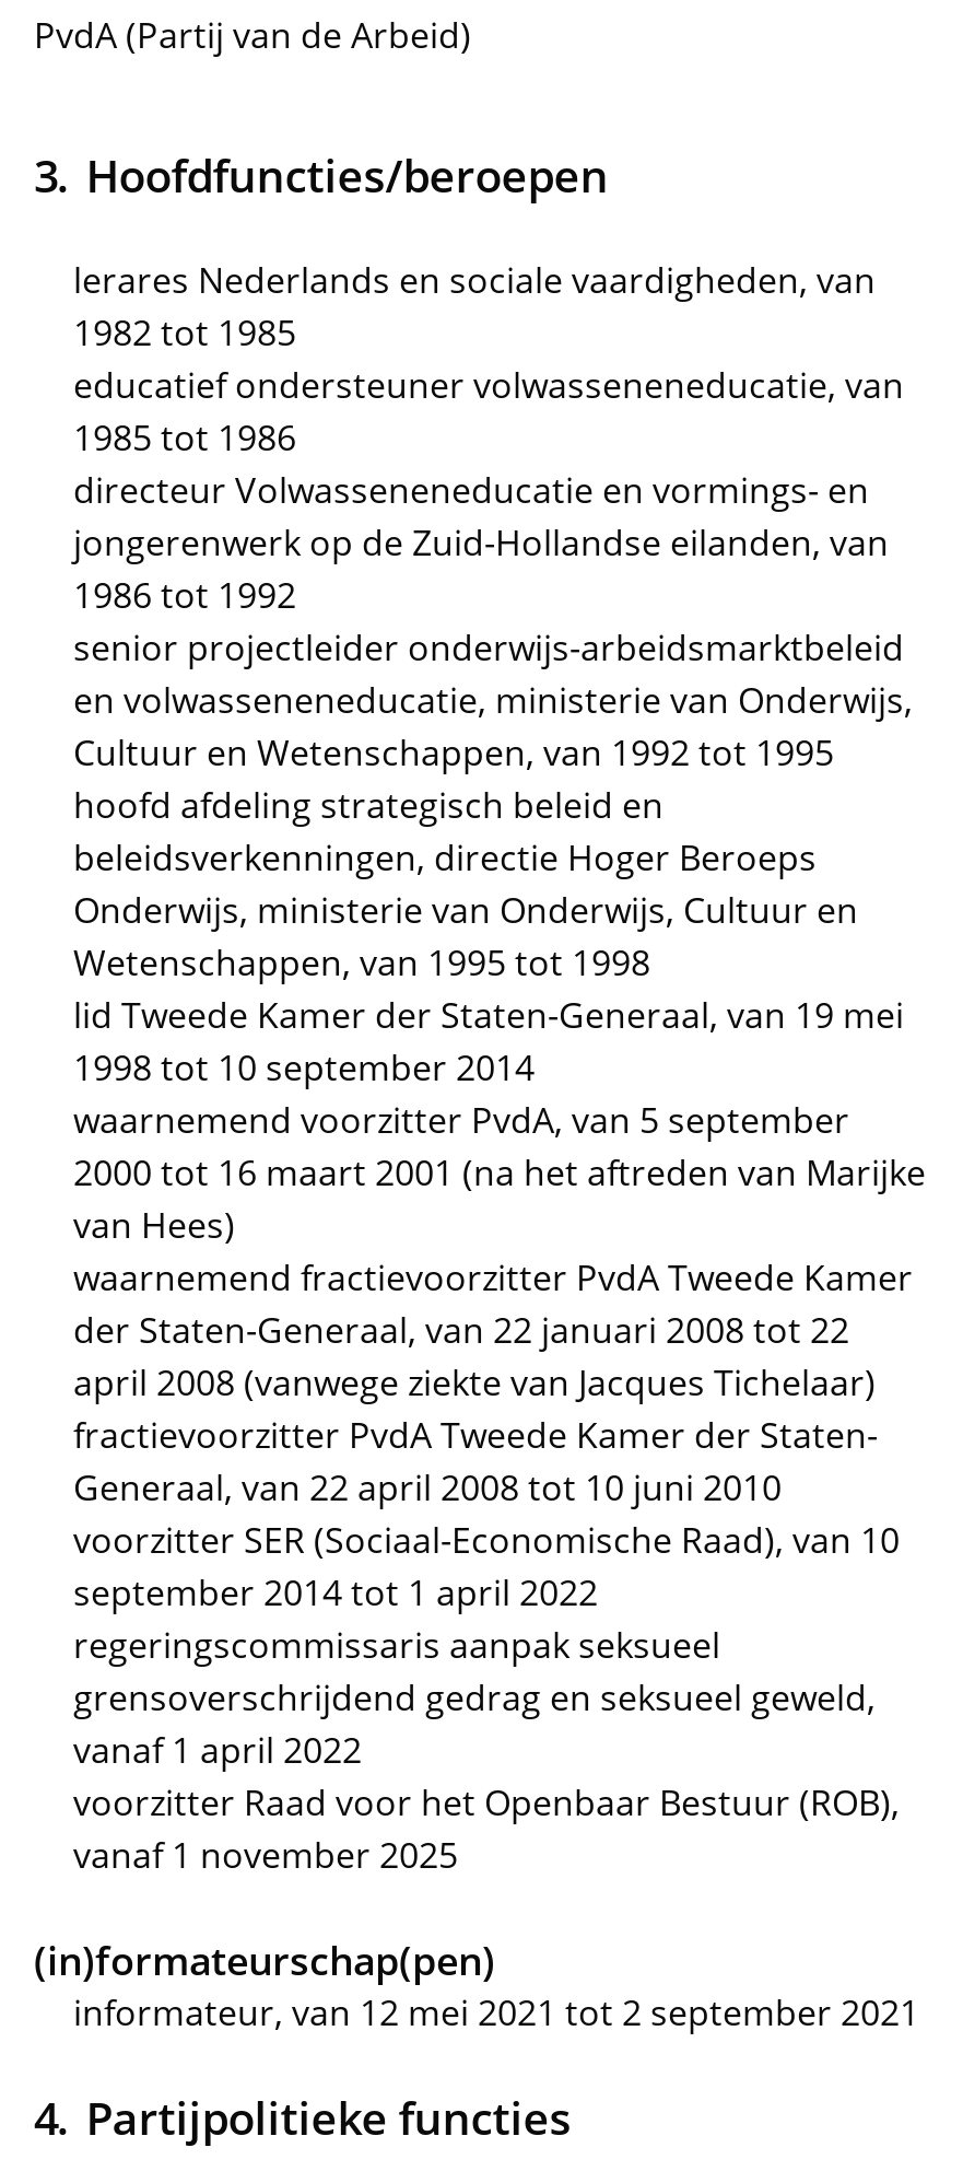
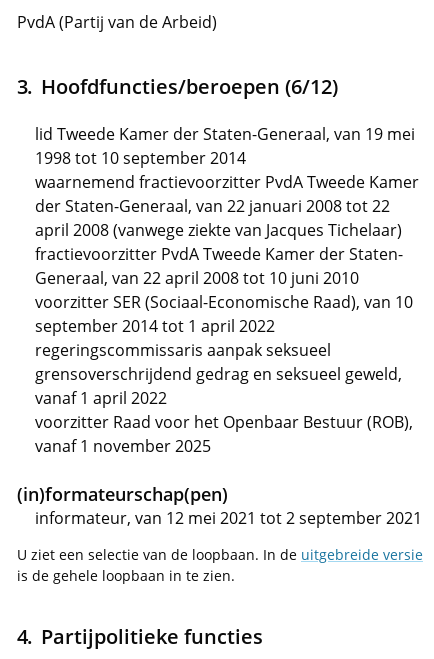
[73,144,913,987] Hoofdfuncties/beroepen | lerares Nederlands en sociale vaardigheden, van | 1982 tot 1985 | educatief ondersteuner volwasseneneducatie, van | 1985 tot 1986 | directeur Volwasseneneducatie en vormings- en | jongerenwerk op de Zuid-Hollandse eilanden, van | 1986 tot 1992 | senior projectleider onderwijs-arbeidsmarktbeleid | en volwasseneneducatie, ministerie van Onderwijs, | Cultuur en Wetenschappen, van 1992 tot 1995 | hoofd afdeling strategisch beleid en | beleidsverkenningen, directie Hoger Beroeps | Onderwijs, ministerie van Onderwijs, Cultuur en | Wetenschappen, van 1995 tot 1998 -> [41,72,338,100] Hoofdfuncties/beroepen (6/12)
[73,1096,926,1249] waarnemend voorzitter PvdA, van 5 september | 2000 tot 16 maart 2001 (na het aftreden van Marijke | van Hees) -> none
moved [34,1253,919,2036] -> [17,171,422,529]: waarnemend fractievoorzitter PvdA Tweede Kamer | der Staten-Generaal, van 22 januari 2008 tot 22 | april 2008 (vanwege ziekte van Jacques Tichelaar) | ... | (in)formateurschap(pen) | informateur, van 12 mei 2021 tot 2 september 2021
none -> [17,545,423,585] U ziet een selectie van de loopbaan. In de uitgebreide versie | is de gehele loopbaan in te zien.

